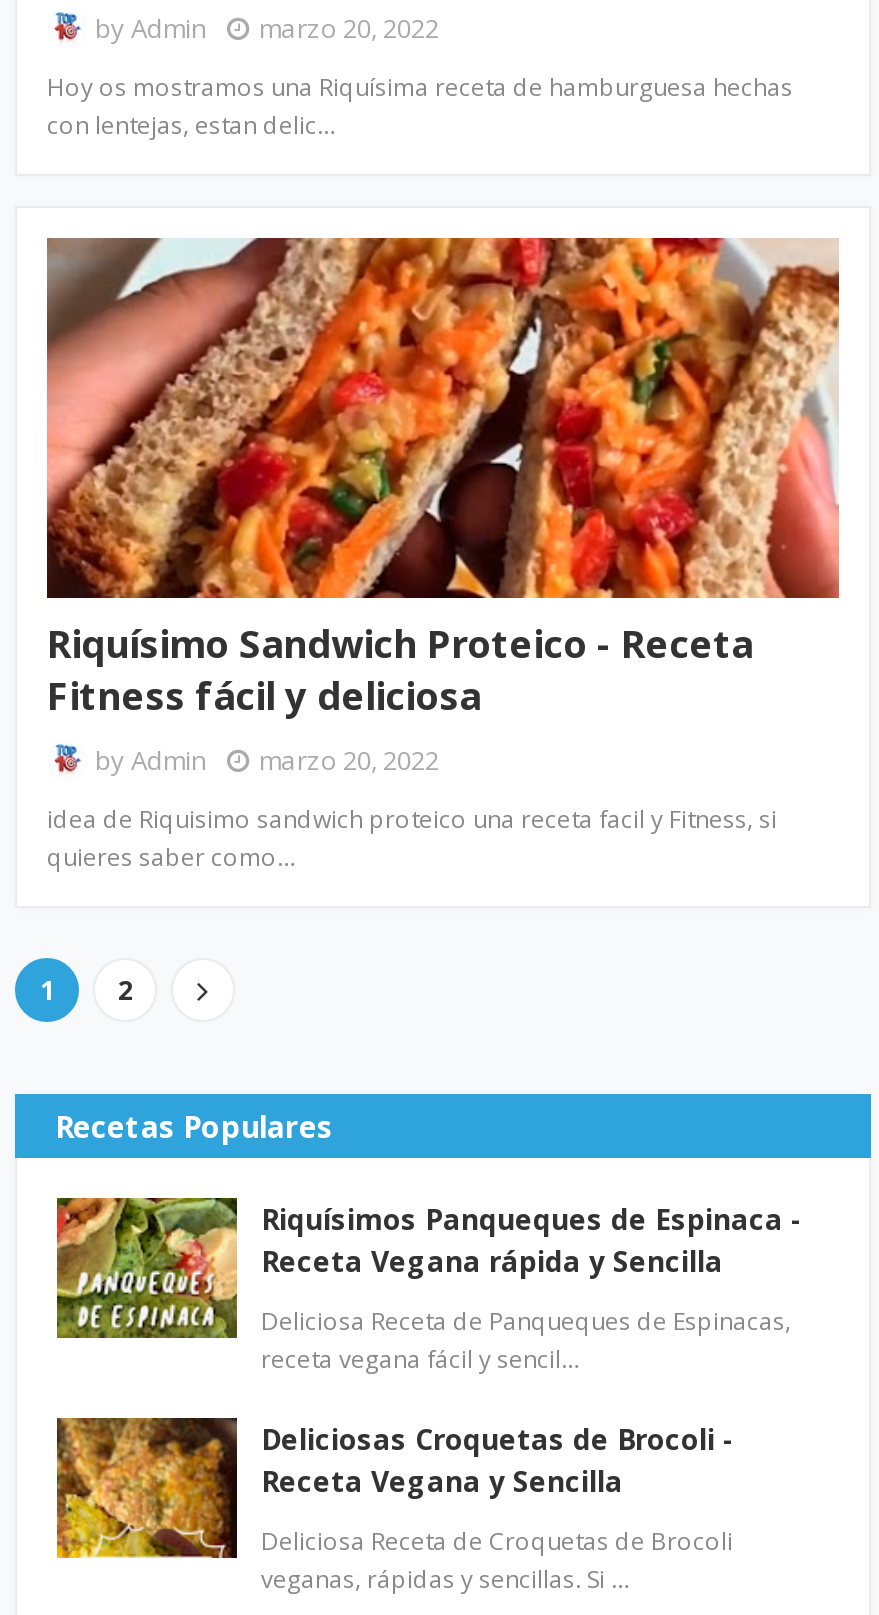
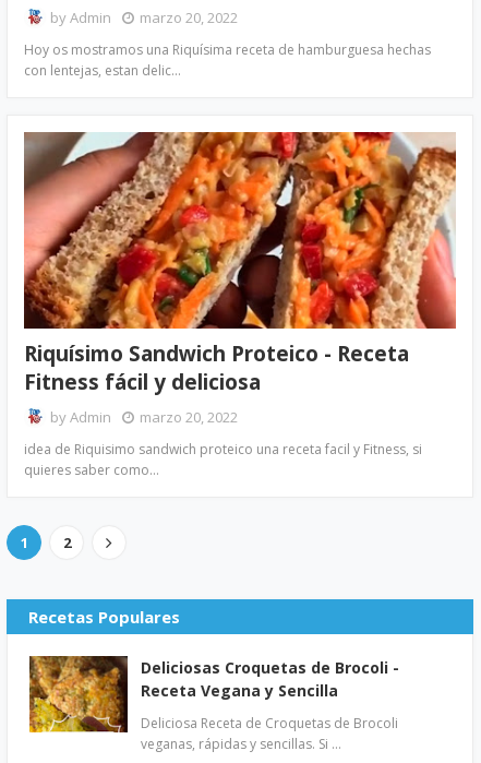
[55,1196,803,1376] [image] | Riquísimos Panqueques de Espinaca - | Receta Vegana rápida y Sencilla | Deliciosa Receta de Panqueques de Espinacas, | receta vegana fácil y sencil… -> none

